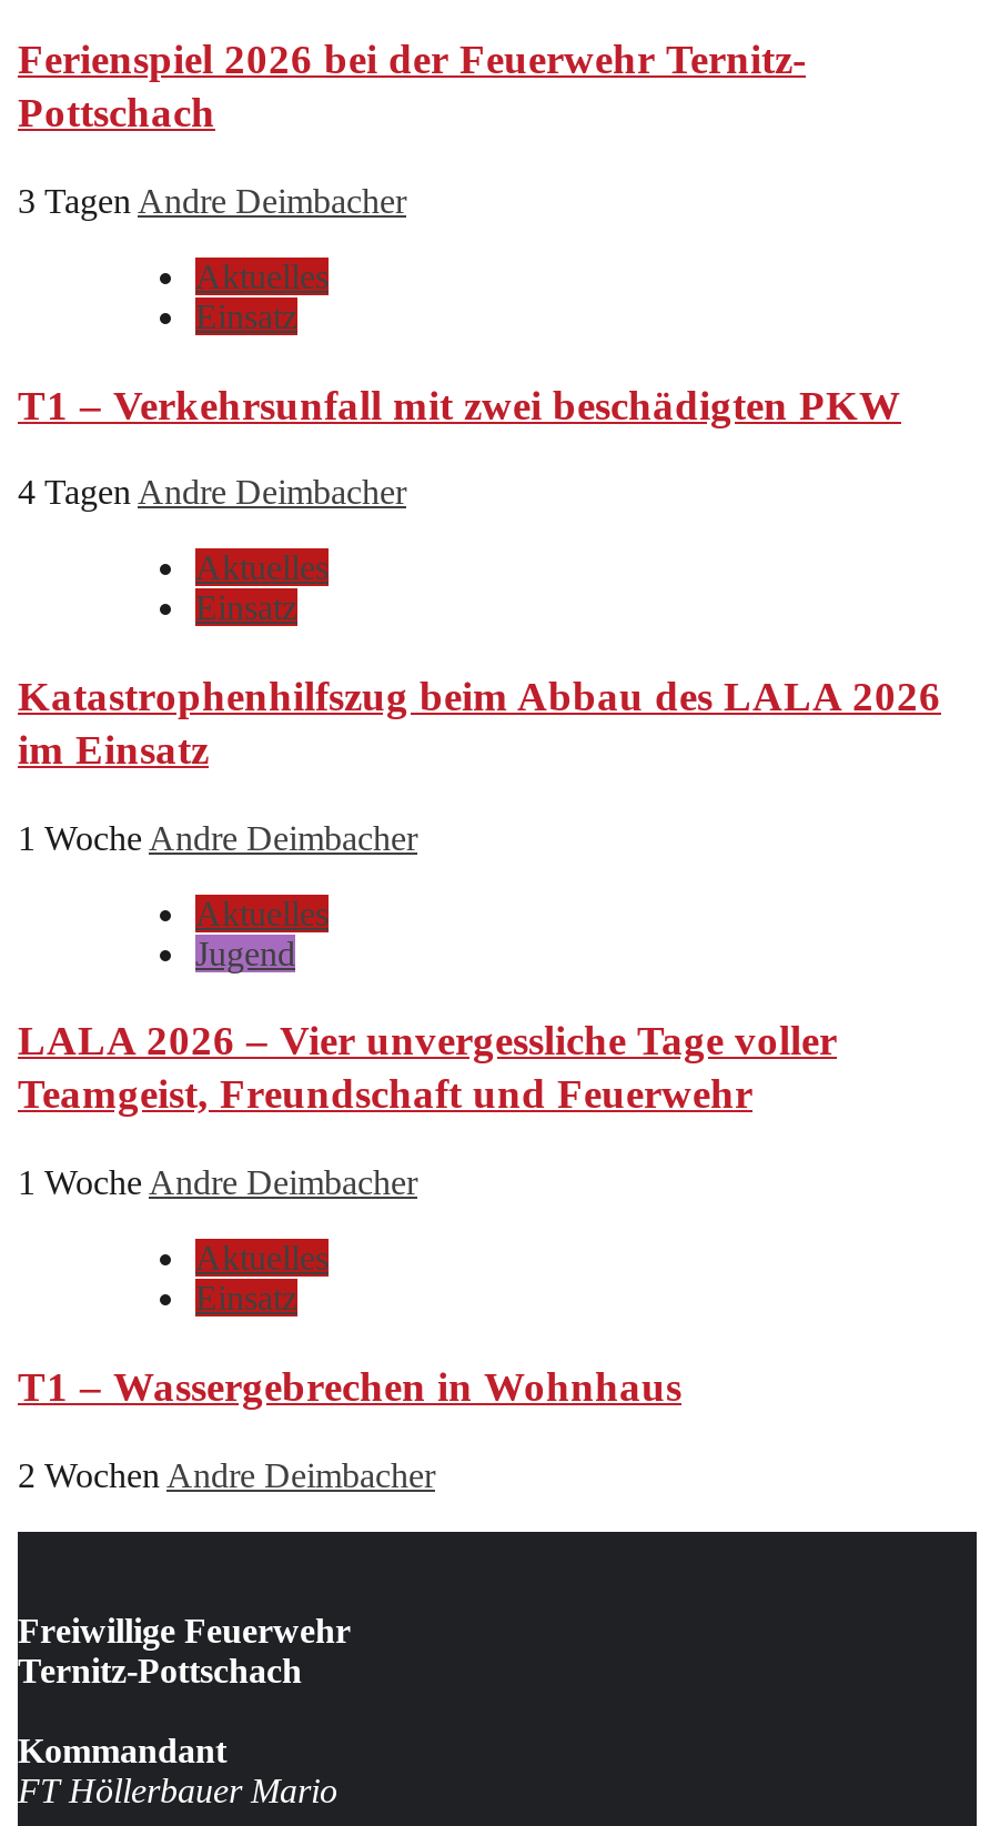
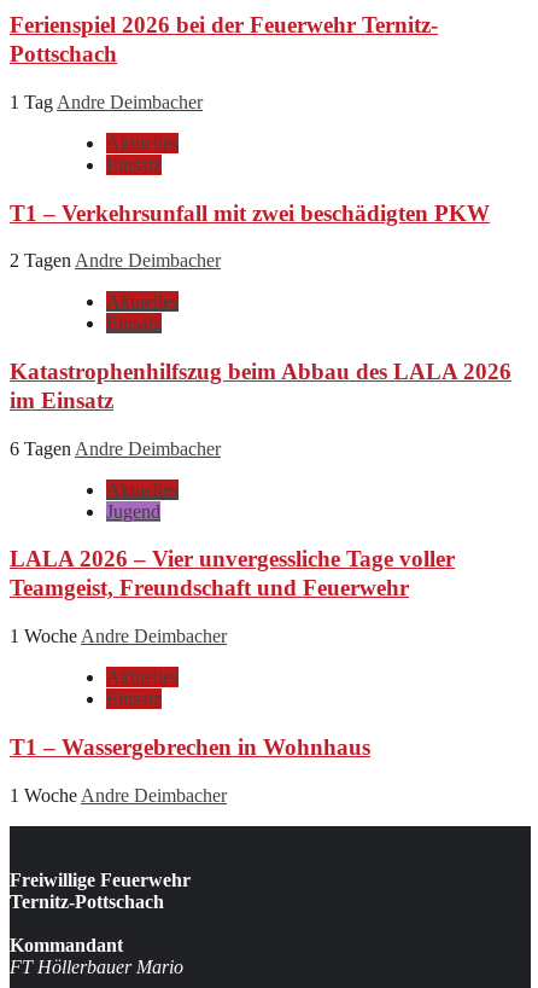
[18,182,406,219] 3 Tagen Andre Deimbacher -> [10,92,203,112] 1 Tag Andre Deimbacher
[18,473,406,511] 4 Tagen Andre Deimbacher -> [10,250,221,271] 2 Tagen Andre Deimbacher
[18,819,417,856] 1 Woche Andre Deimbacher -> [10,438,221,459] 6 Tagen Andre Deimbacher
[18,1455,435,1493] 2 Wochen Andre Deimbacher -> [10,784,227,805] 1 Woche Andre Deimbacher

